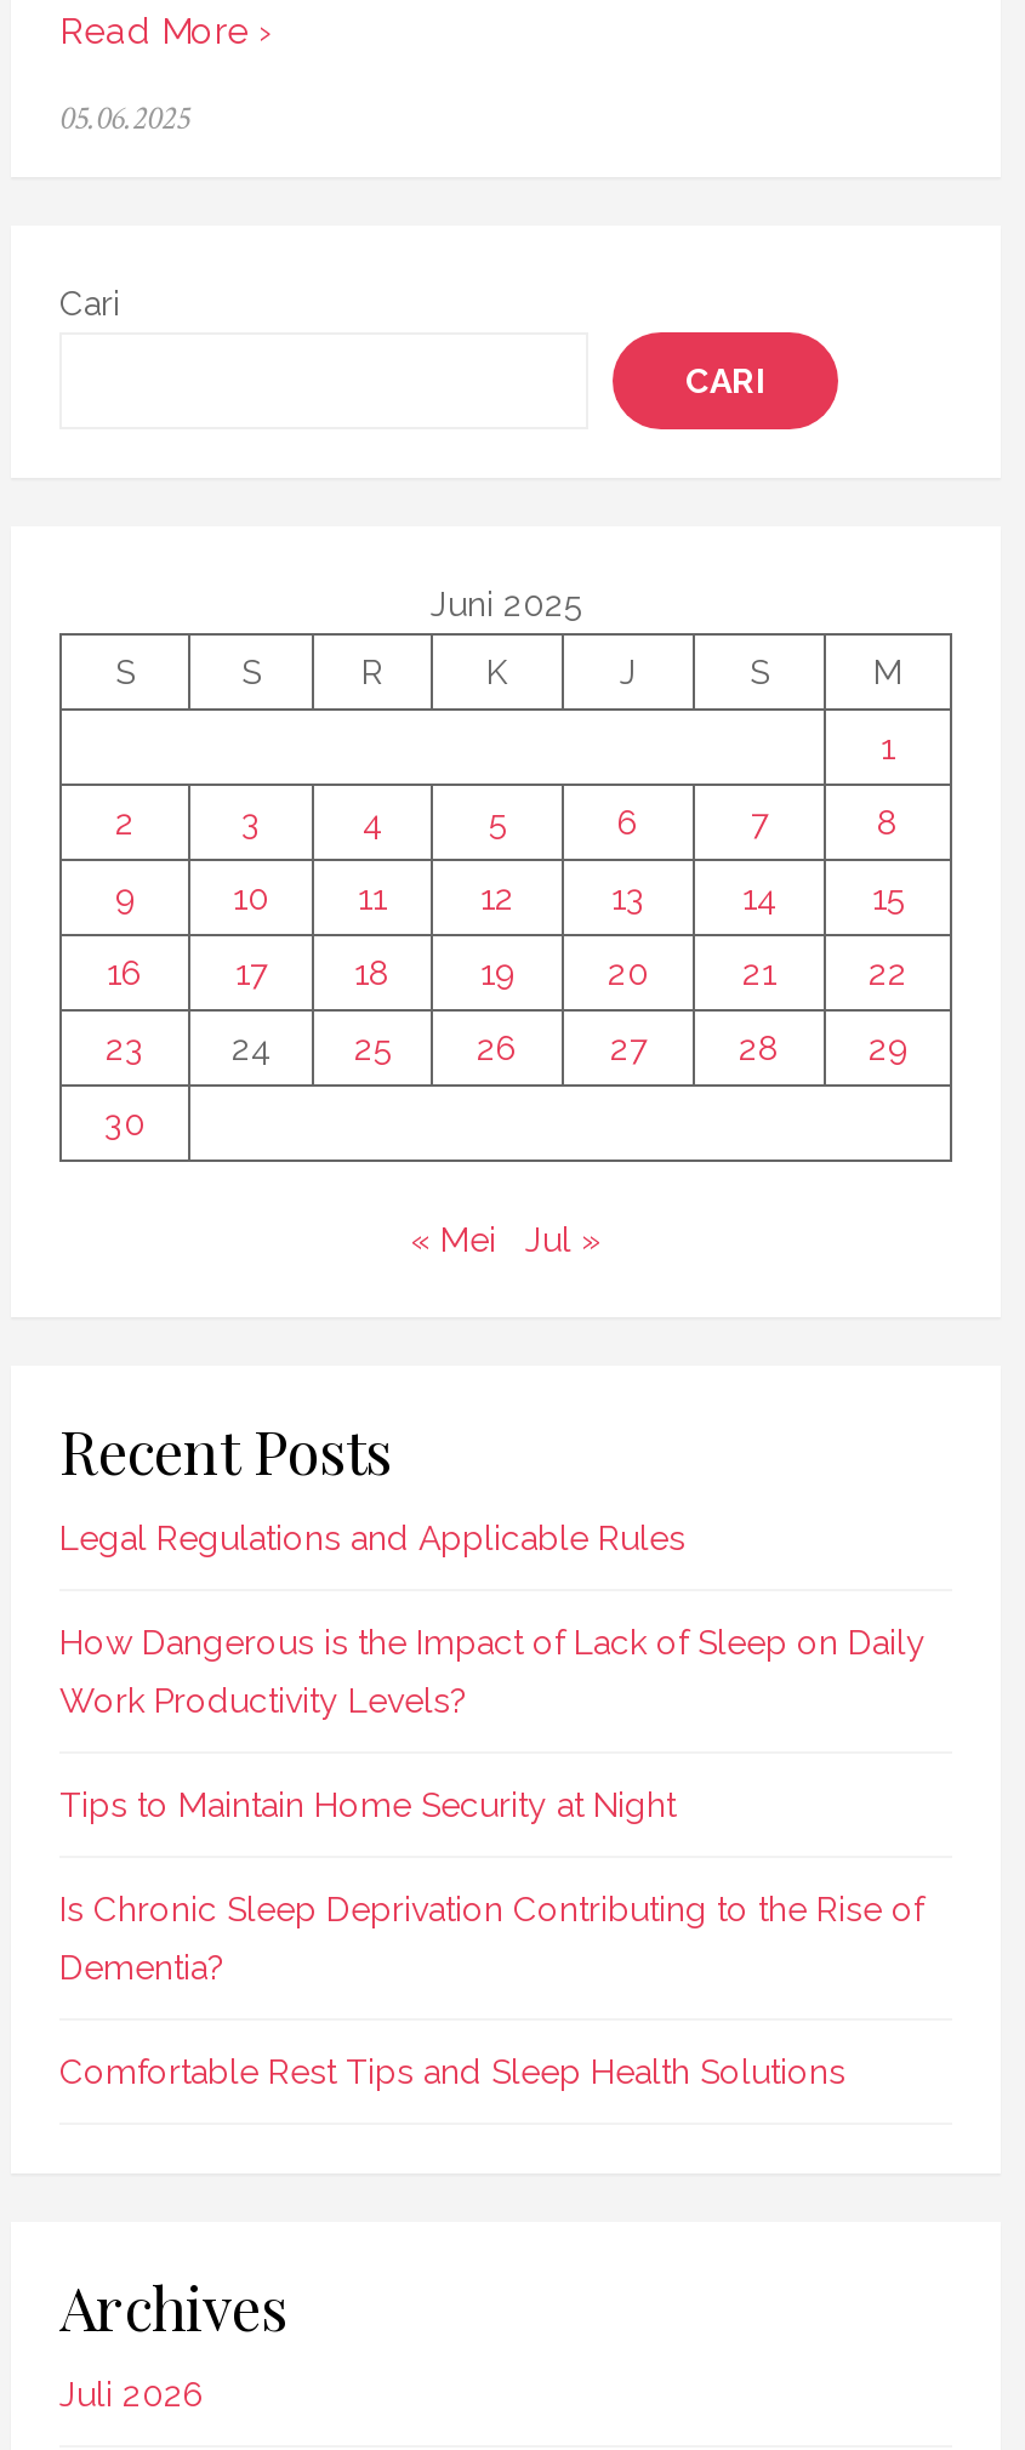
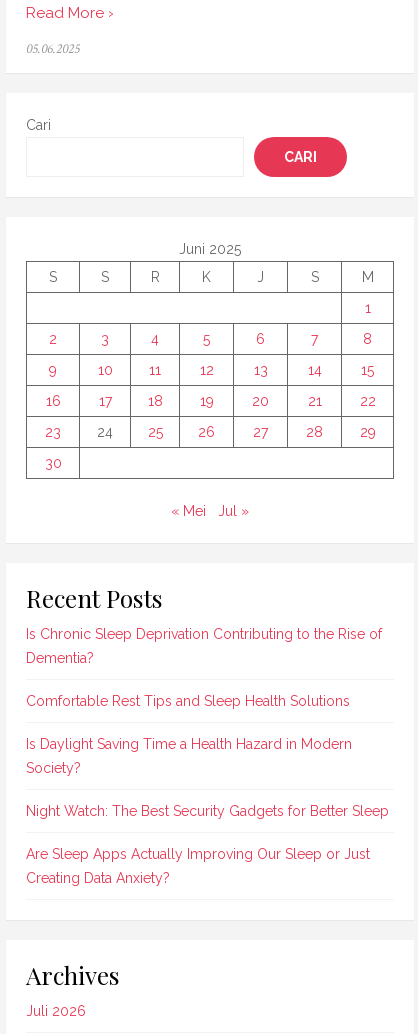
[59,1519,926,1825] Legal Regulations and Applicable Rules | How Dangerous is the Impact of Lack of Sleep on Daily | Work Productivity Levels? | Tips to Maintain Home Security at Night -> none
moved [59,1891,923,2092] -> [26,626,382,709]: Is Chronic Sleep Deprivation Contributing to the Rise of | Dementia? | Comfortable Rest Tips and Sleep Health Solutions
none -> [26,736,389,886] Is Daylight Saving Time a Health Hazard in Modern | Society? | Night Watch: The Best Security Gadgets for Better Sleep | Are Sleep Apps Actually Improving Our Sleep or Just | Creating Data Anxiety?

